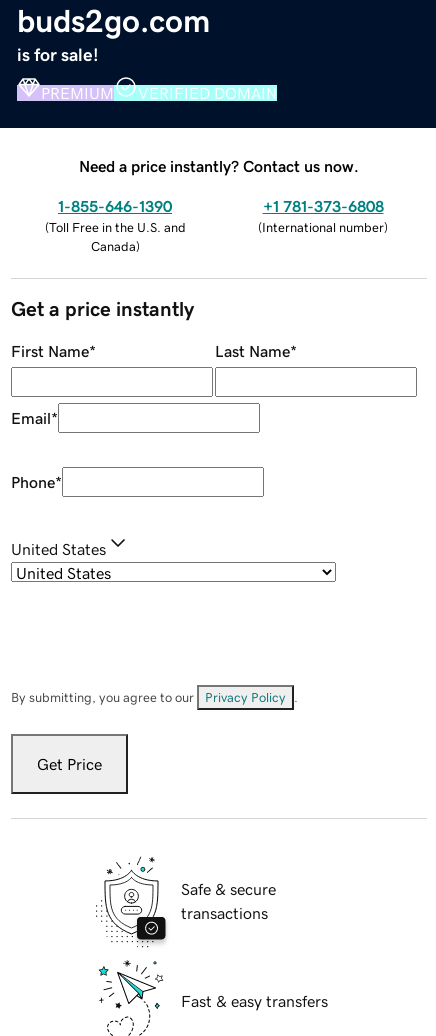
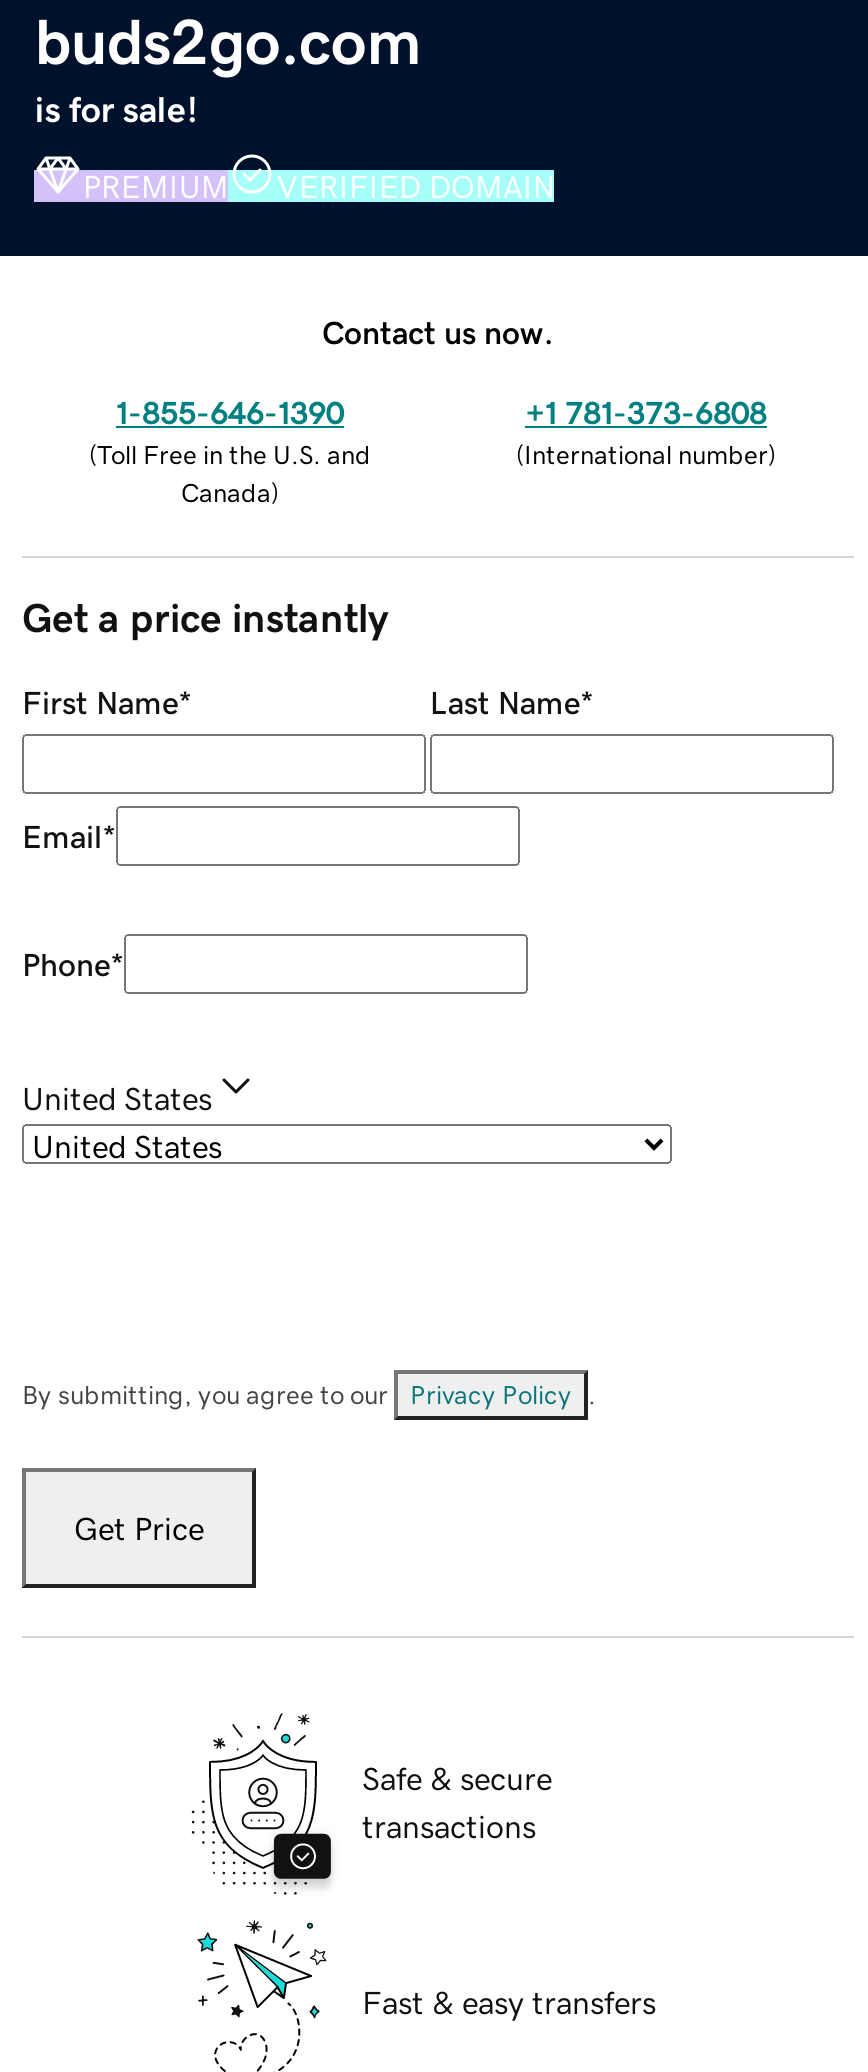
[79,158,359,174] Need a price instantly? Contact us now. -> [322,315,554,347] Contact us now.

